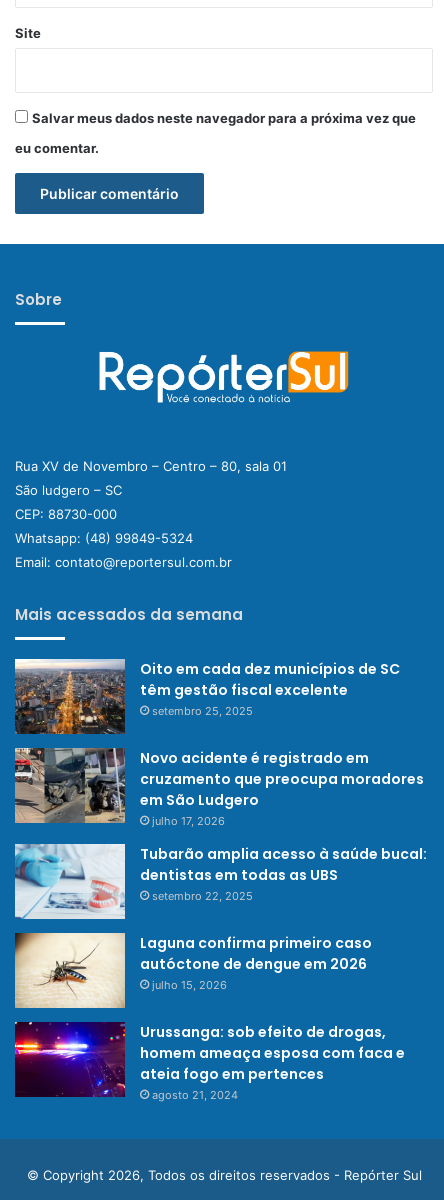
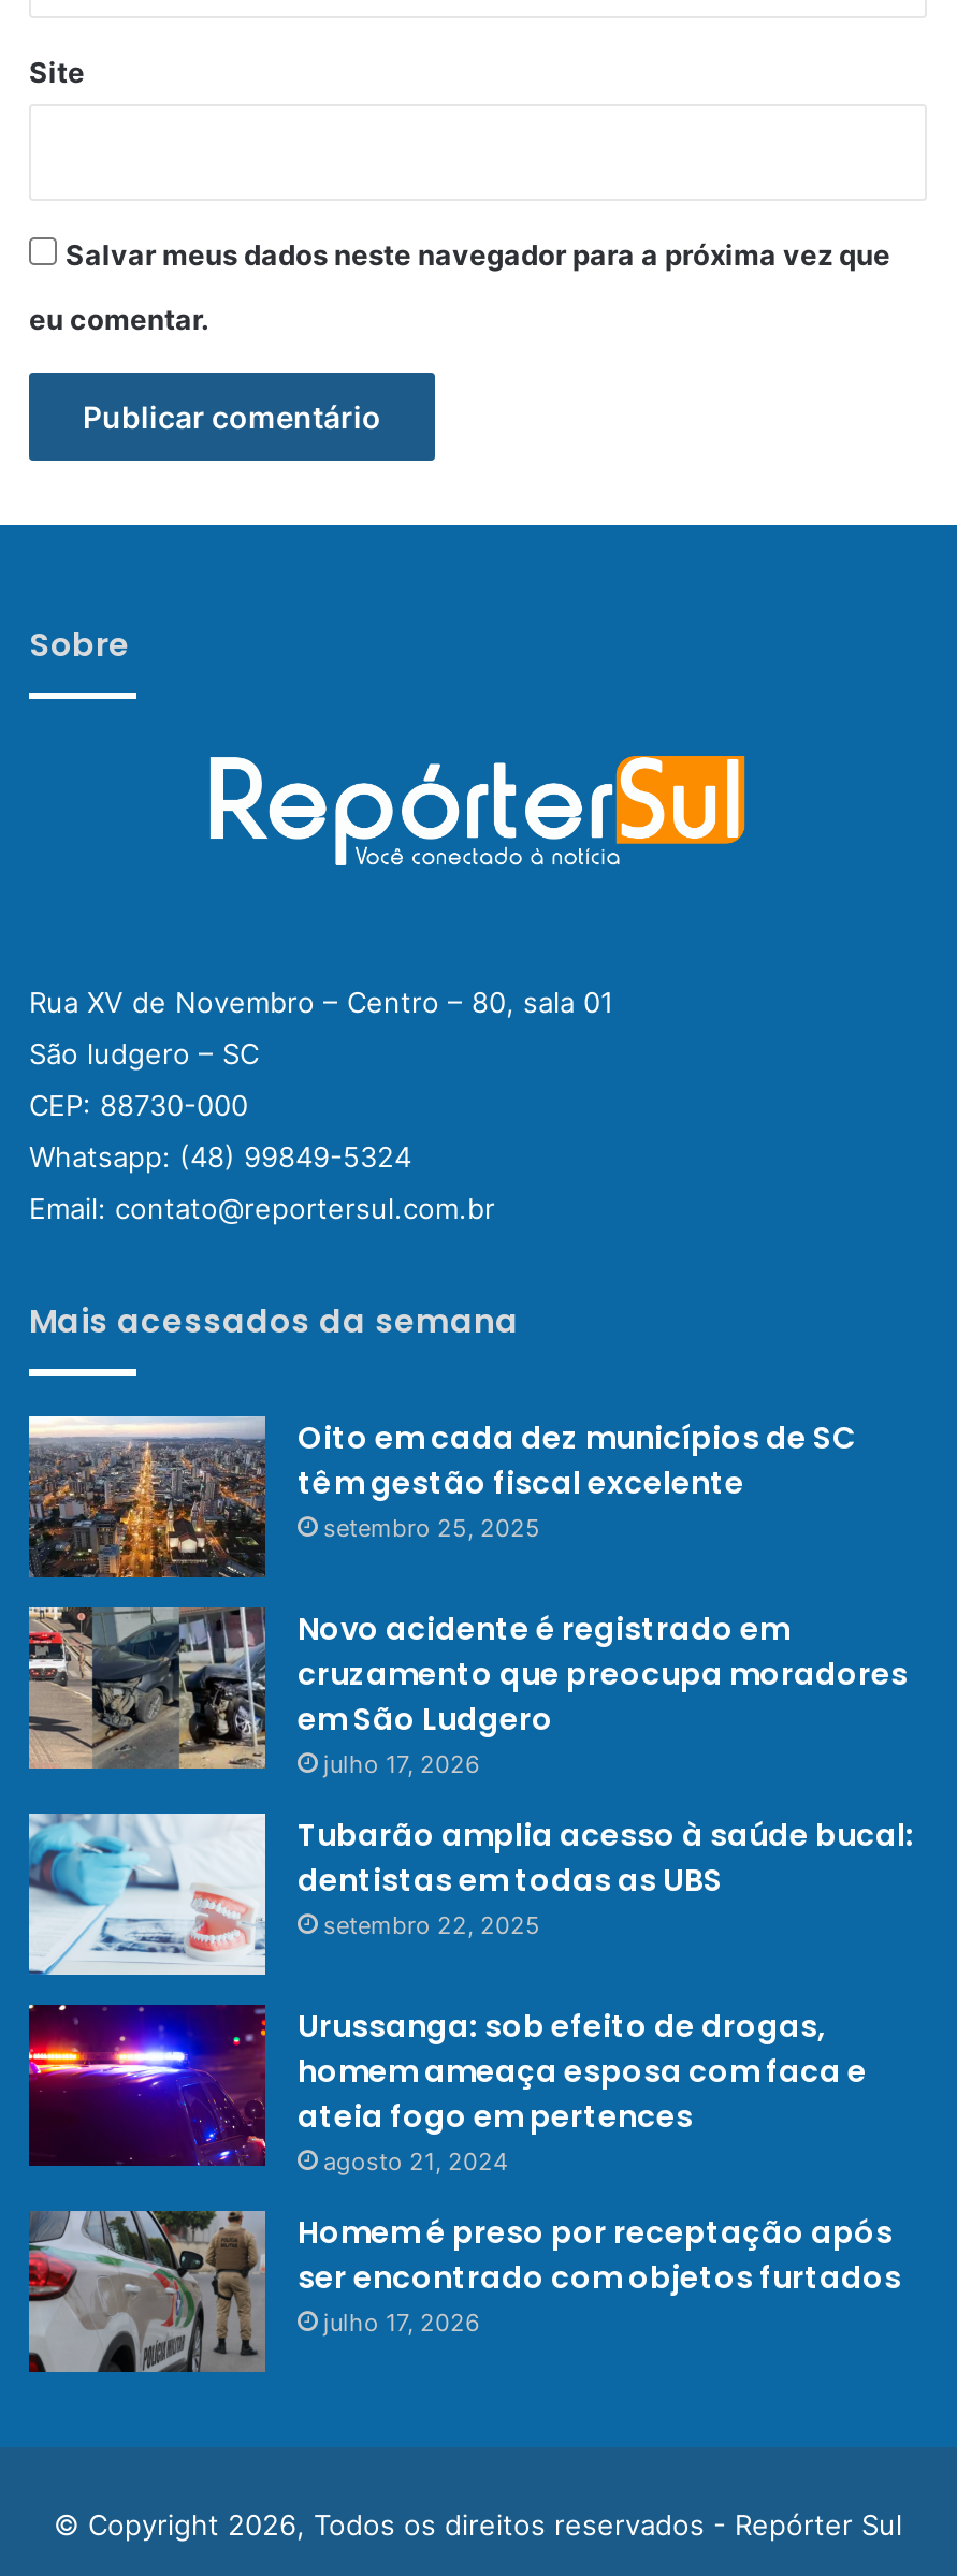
[14,933,372,1008] [image] | Laguna confirma primeiro caso | autóctone de dengue em 2026 | julho 15, 2026 -> none
moved [13,1021,405,1102] -> [25,2003,867,2177]: [image] | Urussanga: sob efeito de drogas, | homem ameaça esposa com faca e | ateia fogo em pertences | agosto 21, 2024
none -> [27,2209,901,2374] [image] | Homem é preso por receptação após | ser encontrado com objetos furtados | julho 17, 2026

